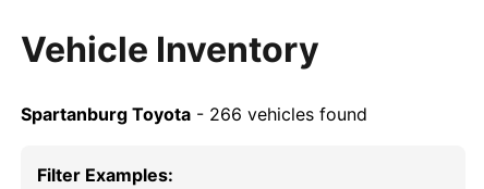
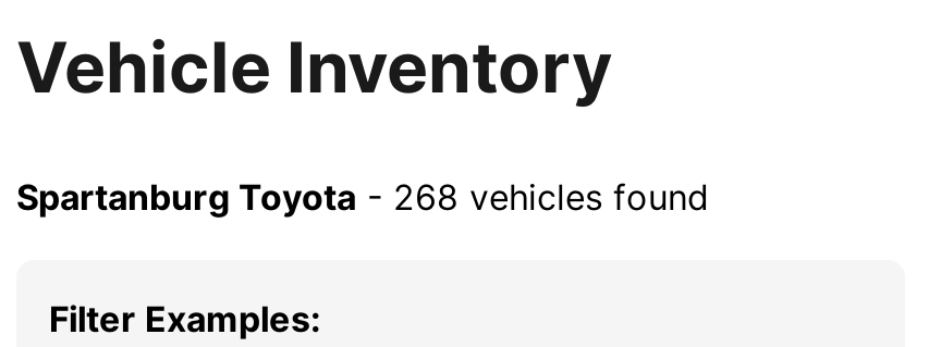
[21,103,367,125] Spartanburg Toyota - 266 vehicles found -> [16,175,709,218] Spartanburg Toyota - 268 vehicles found

